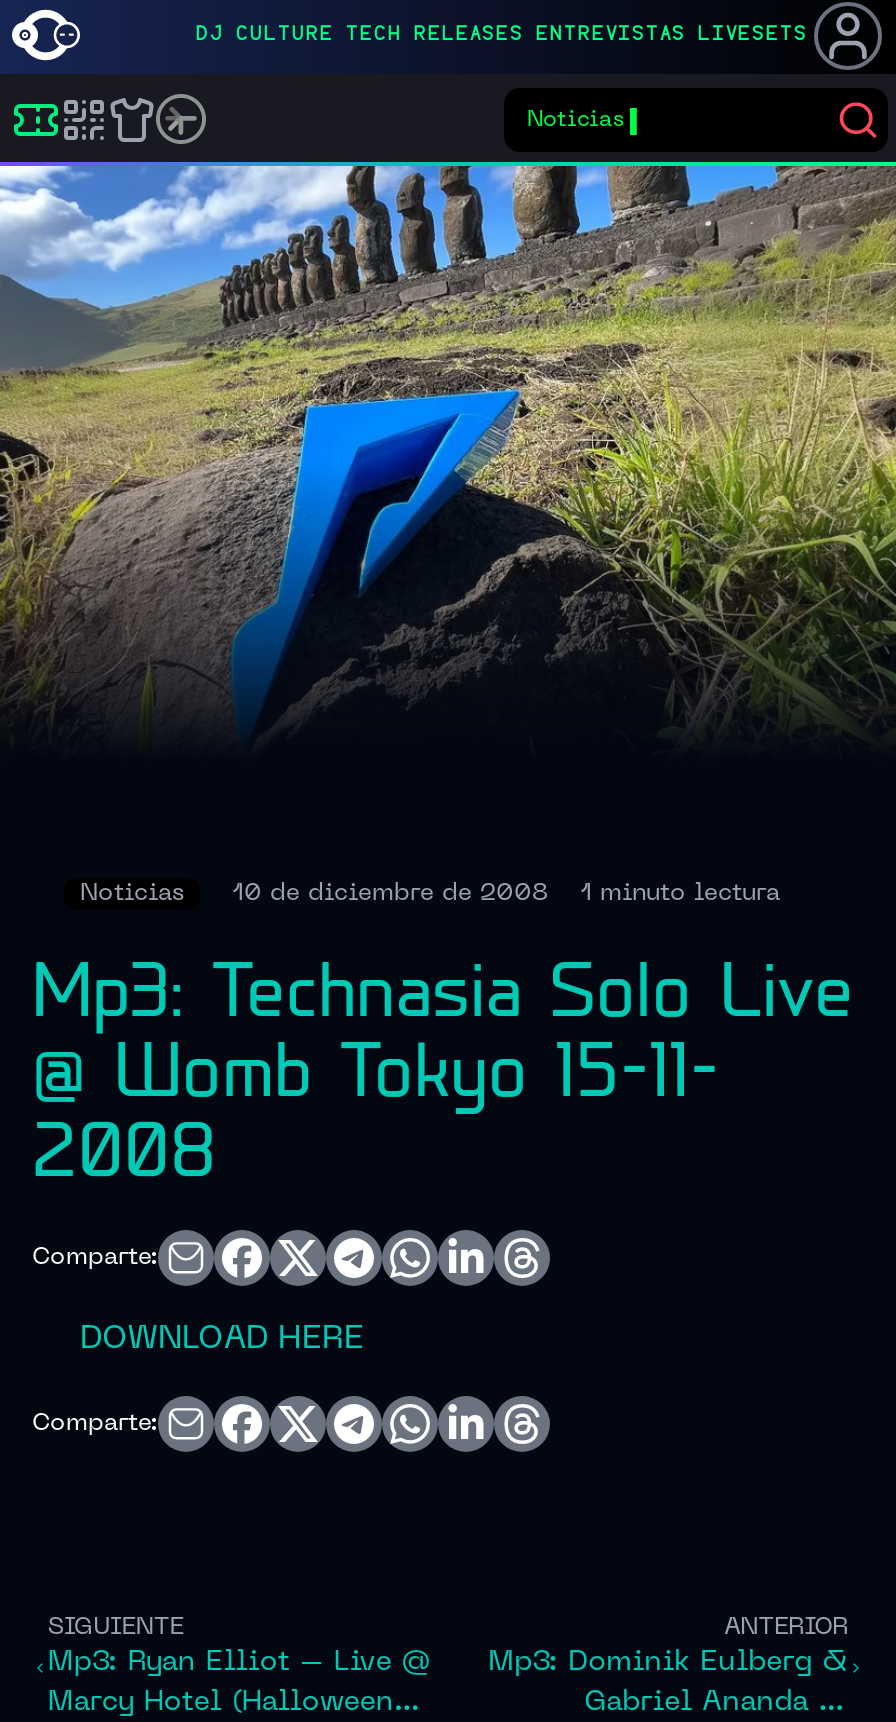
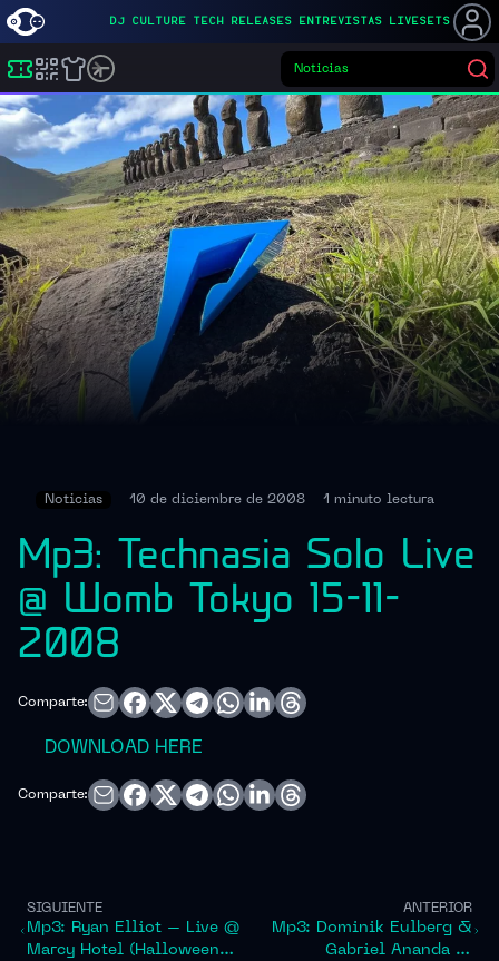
[527,109,625,131] Noticias -> [293,63,316,75] Not

